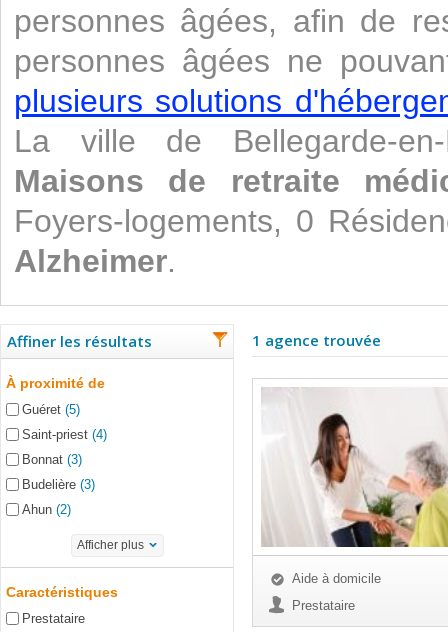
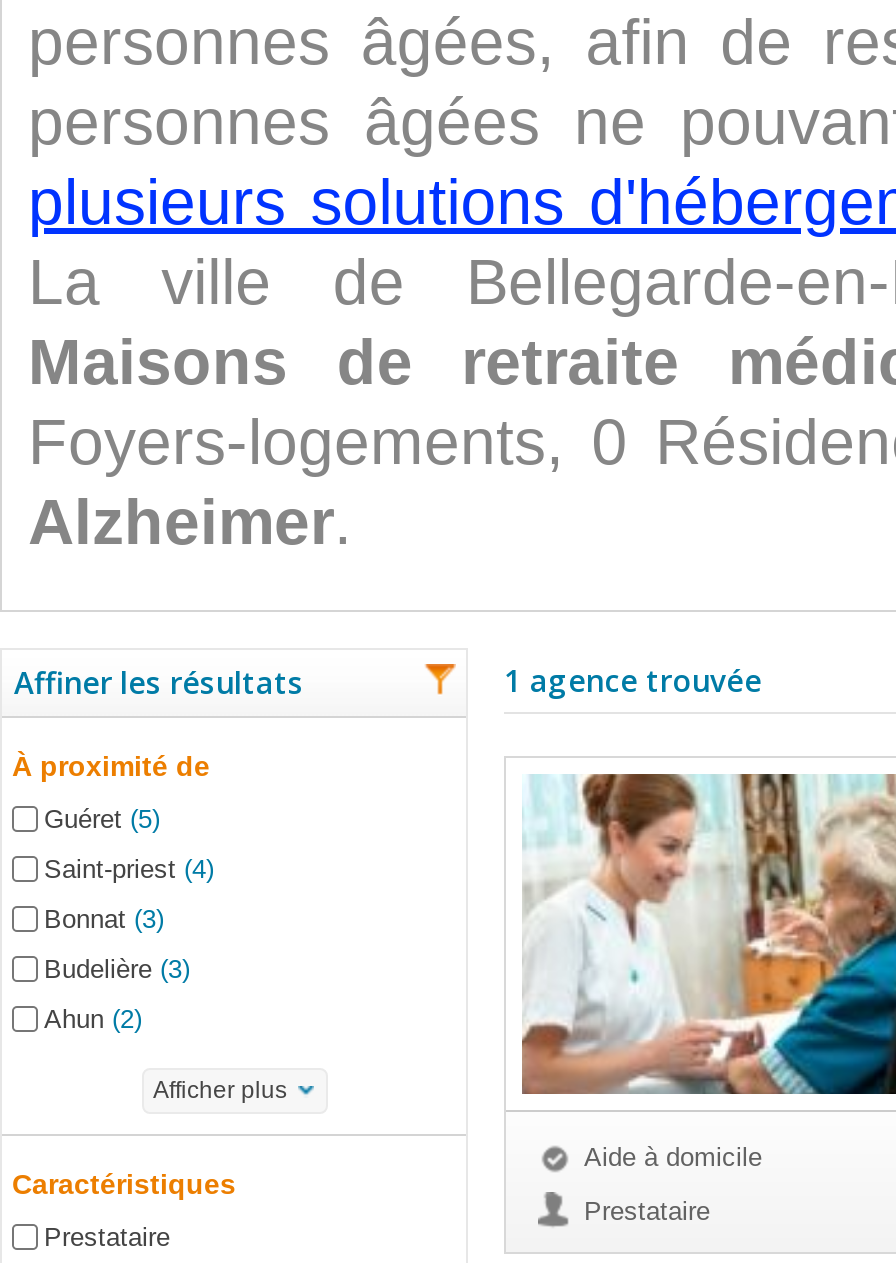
[261,387,445,548] [image] -> [522,772,890,1096] [image]

